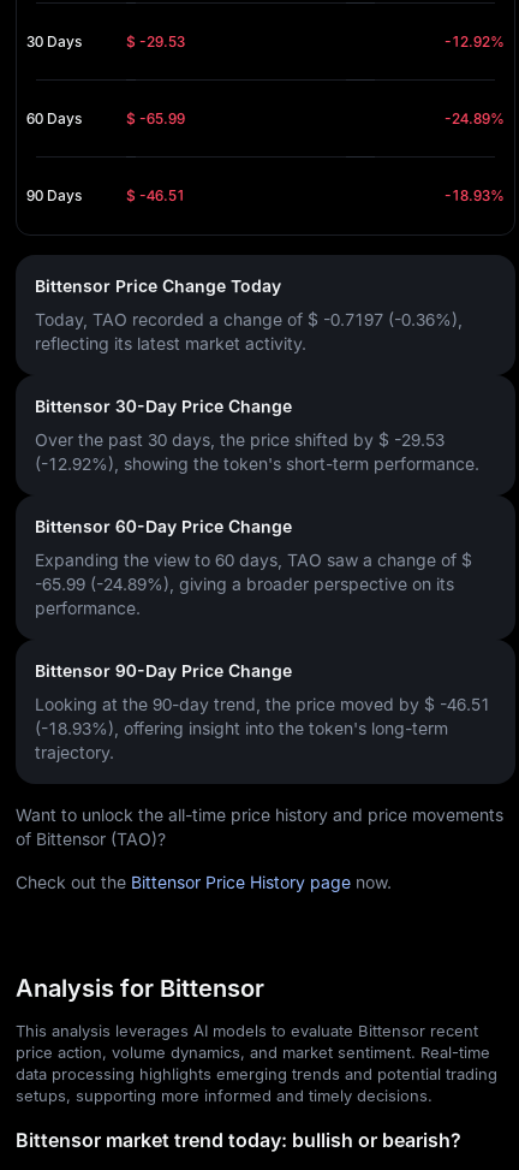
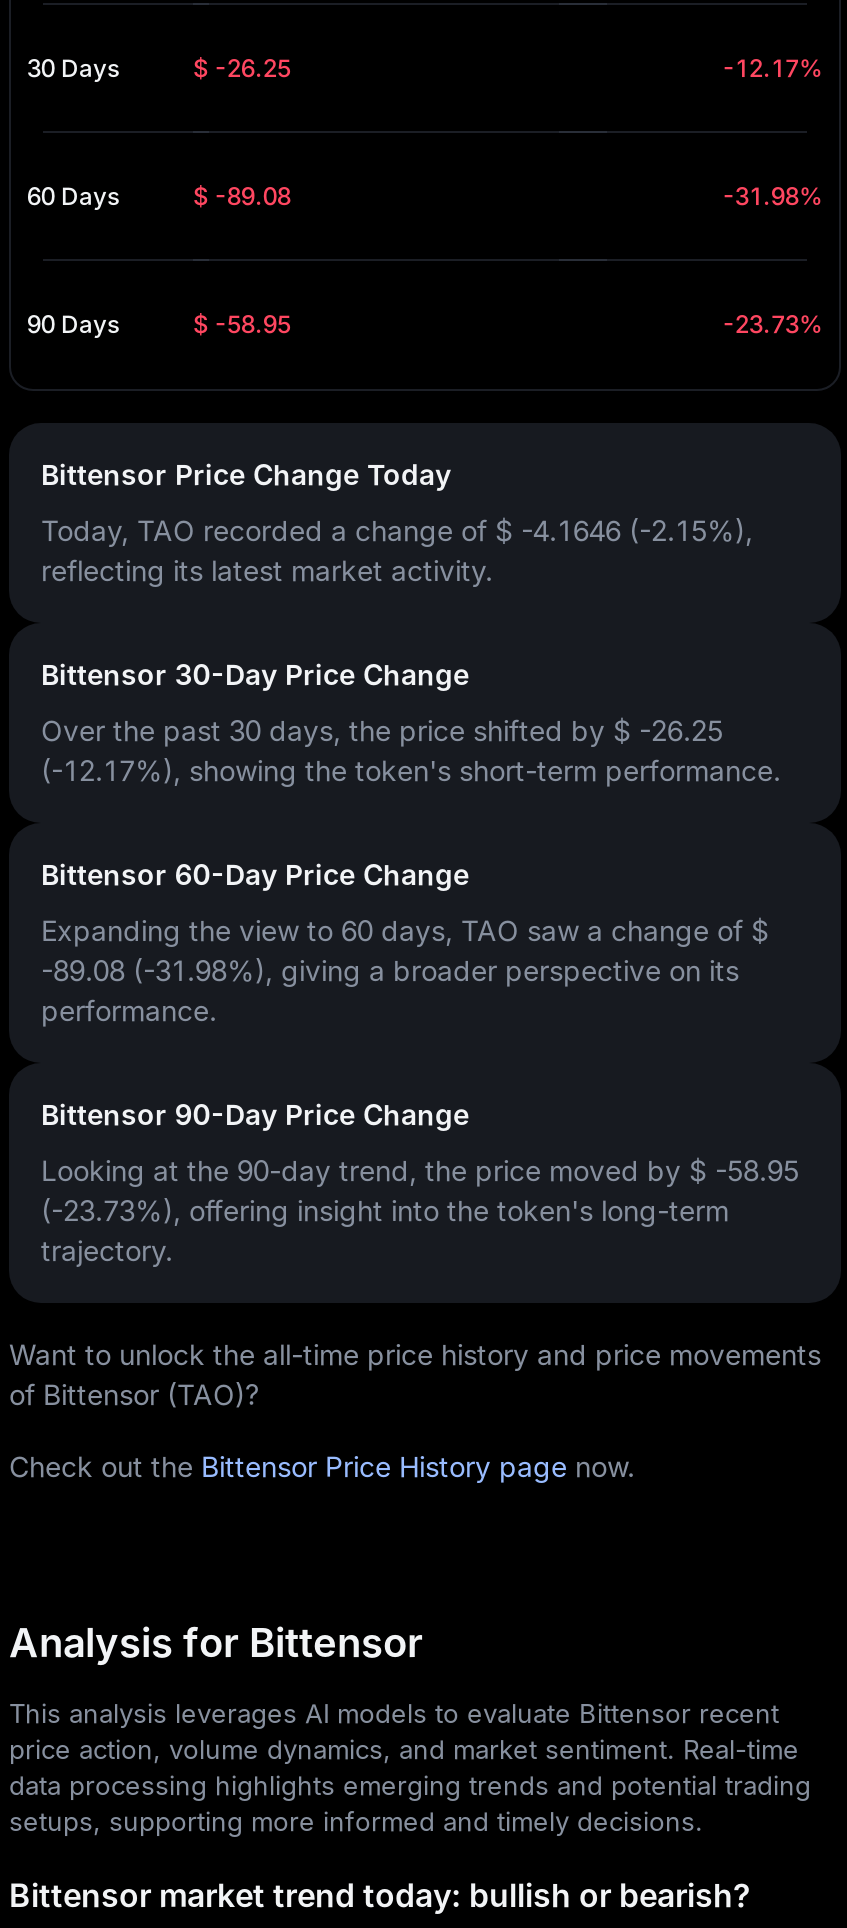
[126,32,185,50] $ -29.53 -> [193,53,291,83] $ -26.25
[445,32,505,50] -12.92% -> [723,53,823,83] -12.17%
[126,109,185,127] $ -65.99 -> [193,181,291,211] $ -89.08
[445,109,505,127] -24.89% -> [723,181,823,211] -31.98%
[126,186,185,204] $ -46.51 -> [193,309,291,339] $ -58.95
[445,186,505,204] -18.93% -> [723,309,823,339] -23.73%
[35,309,463,329] Today, TAO recorded a change of $ -0.7197 (-0.36%), -> [41,513,753,547] Today, TAO recorded a change of $ -4.1646 (-2.15%),
[35,429,445,450] Over the past 30 days, the price shifted by $ -29.53 -> [41,713,723,747] Over the past 30 days, the price shifted by $ -26.25
[35,453,479,474] (-12.92%), showing the token's short-term performance. -> [41,753,781,787] (-12.17%), showing the token's short-term performance.
[35,573,454,594] -65.99 (-24.89%), giving a broader perspective on its -> [41,953,739,987] -89.08 (-31.98%), giving a broader perspective on its
[35,694,490,714] Looking at the 90-day trend, the price moved by $ -46.51 -> [41,1153,799,1187] Looking at the 90-day trend, the price moved by $ -58.95
[35,718,448,738] (-18.93%), offering insight into the token's long-term -> [41,1193,729,1227] (-23.73%), offering insight into the token's long-term

